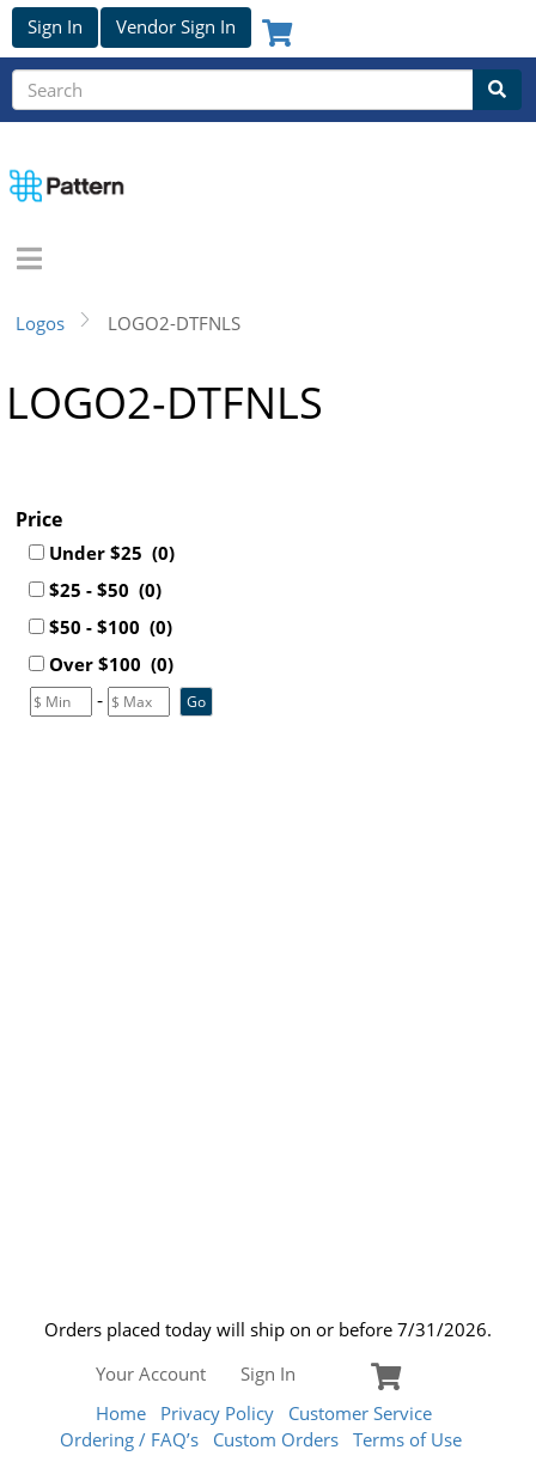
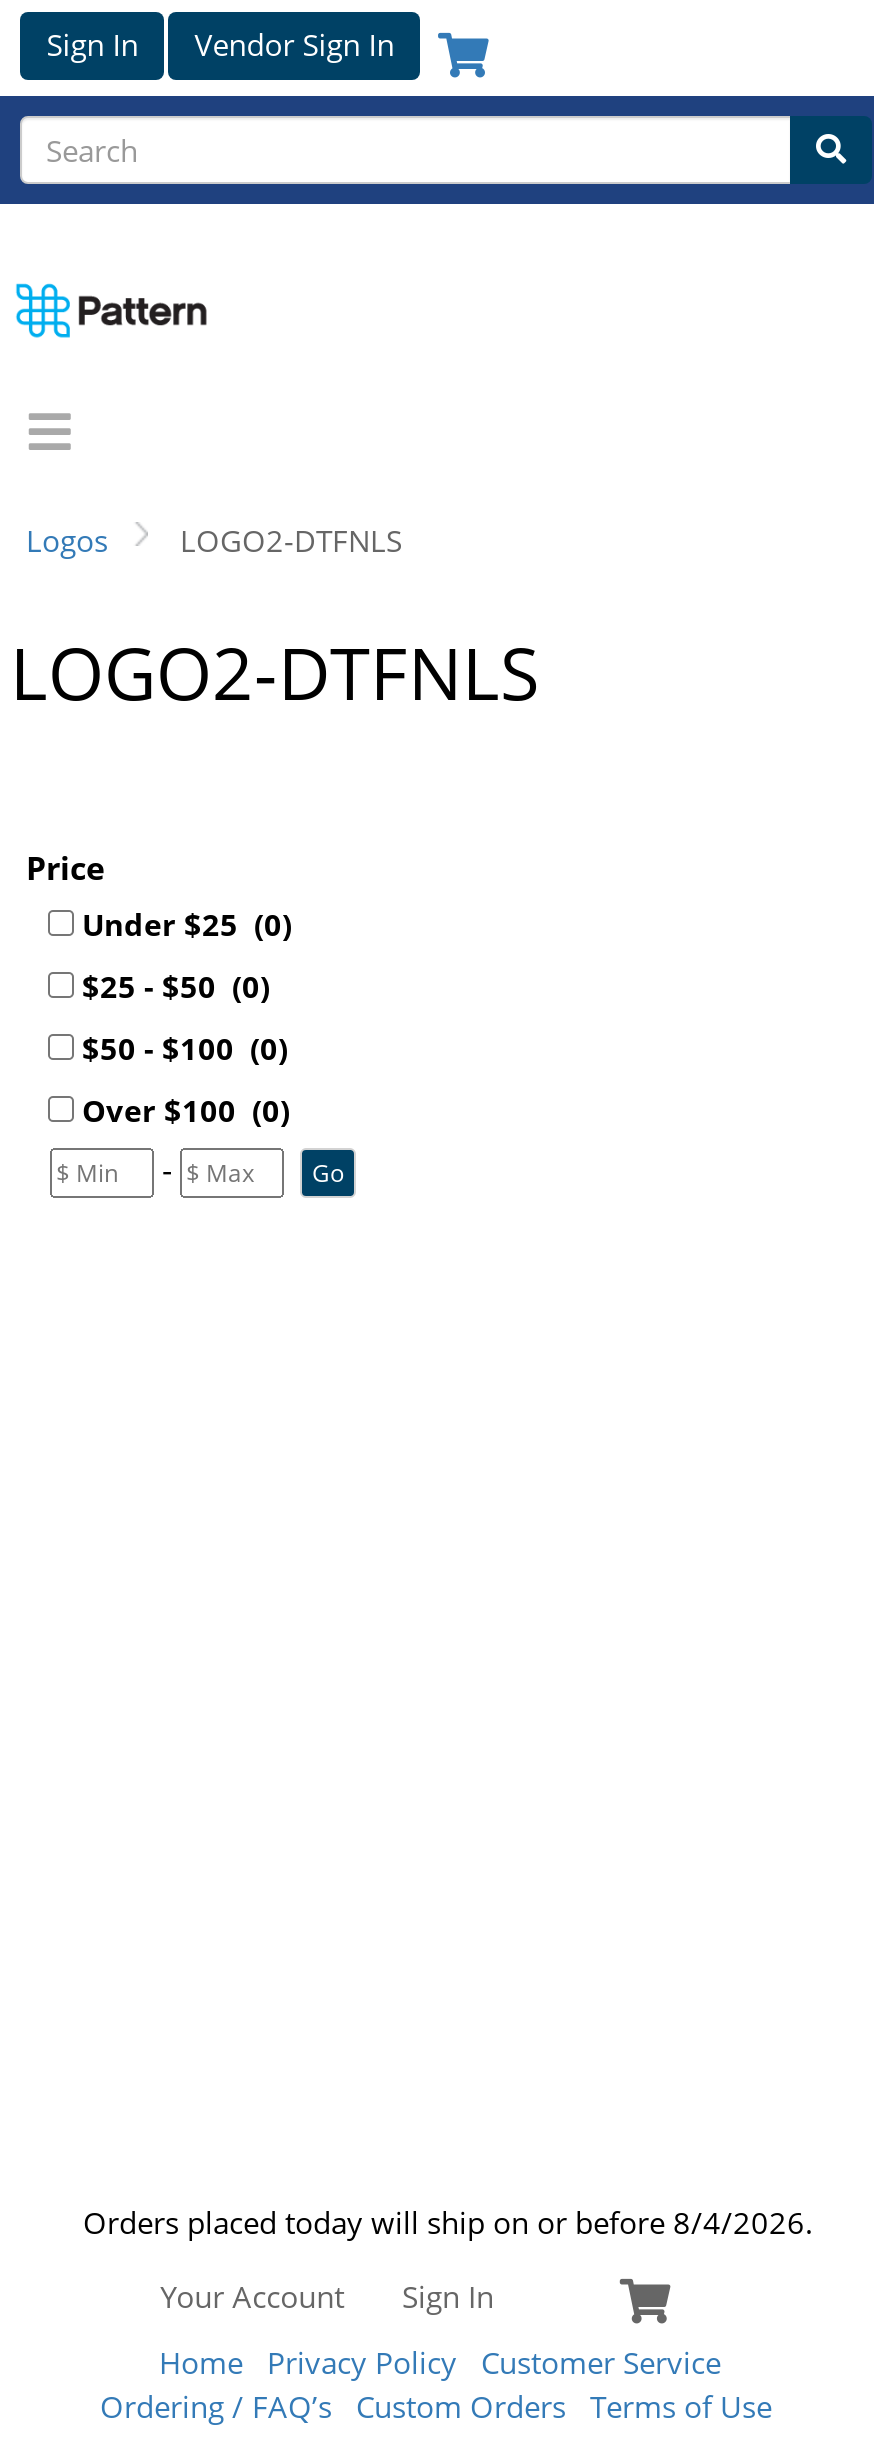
[44,1317,492,1341] Orders placed today will ship on or before 7/31/2026. -> [83,2202,813,2242] Orders placed today will ship on or before 8/4/2026.

